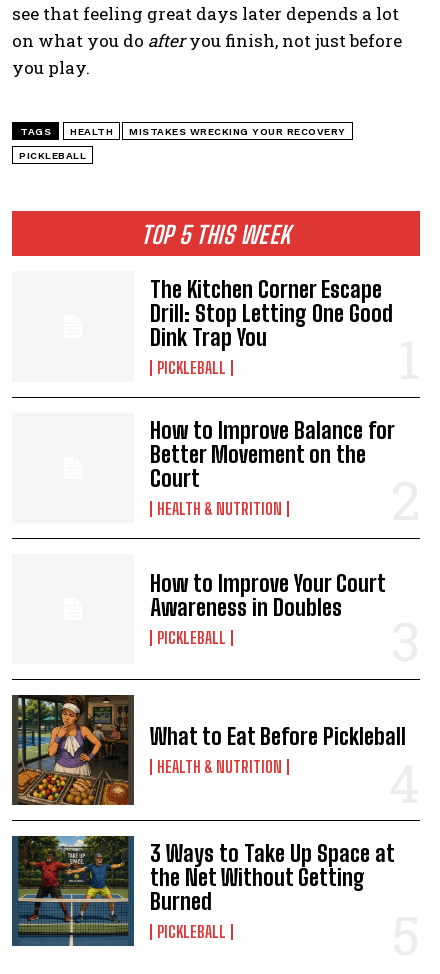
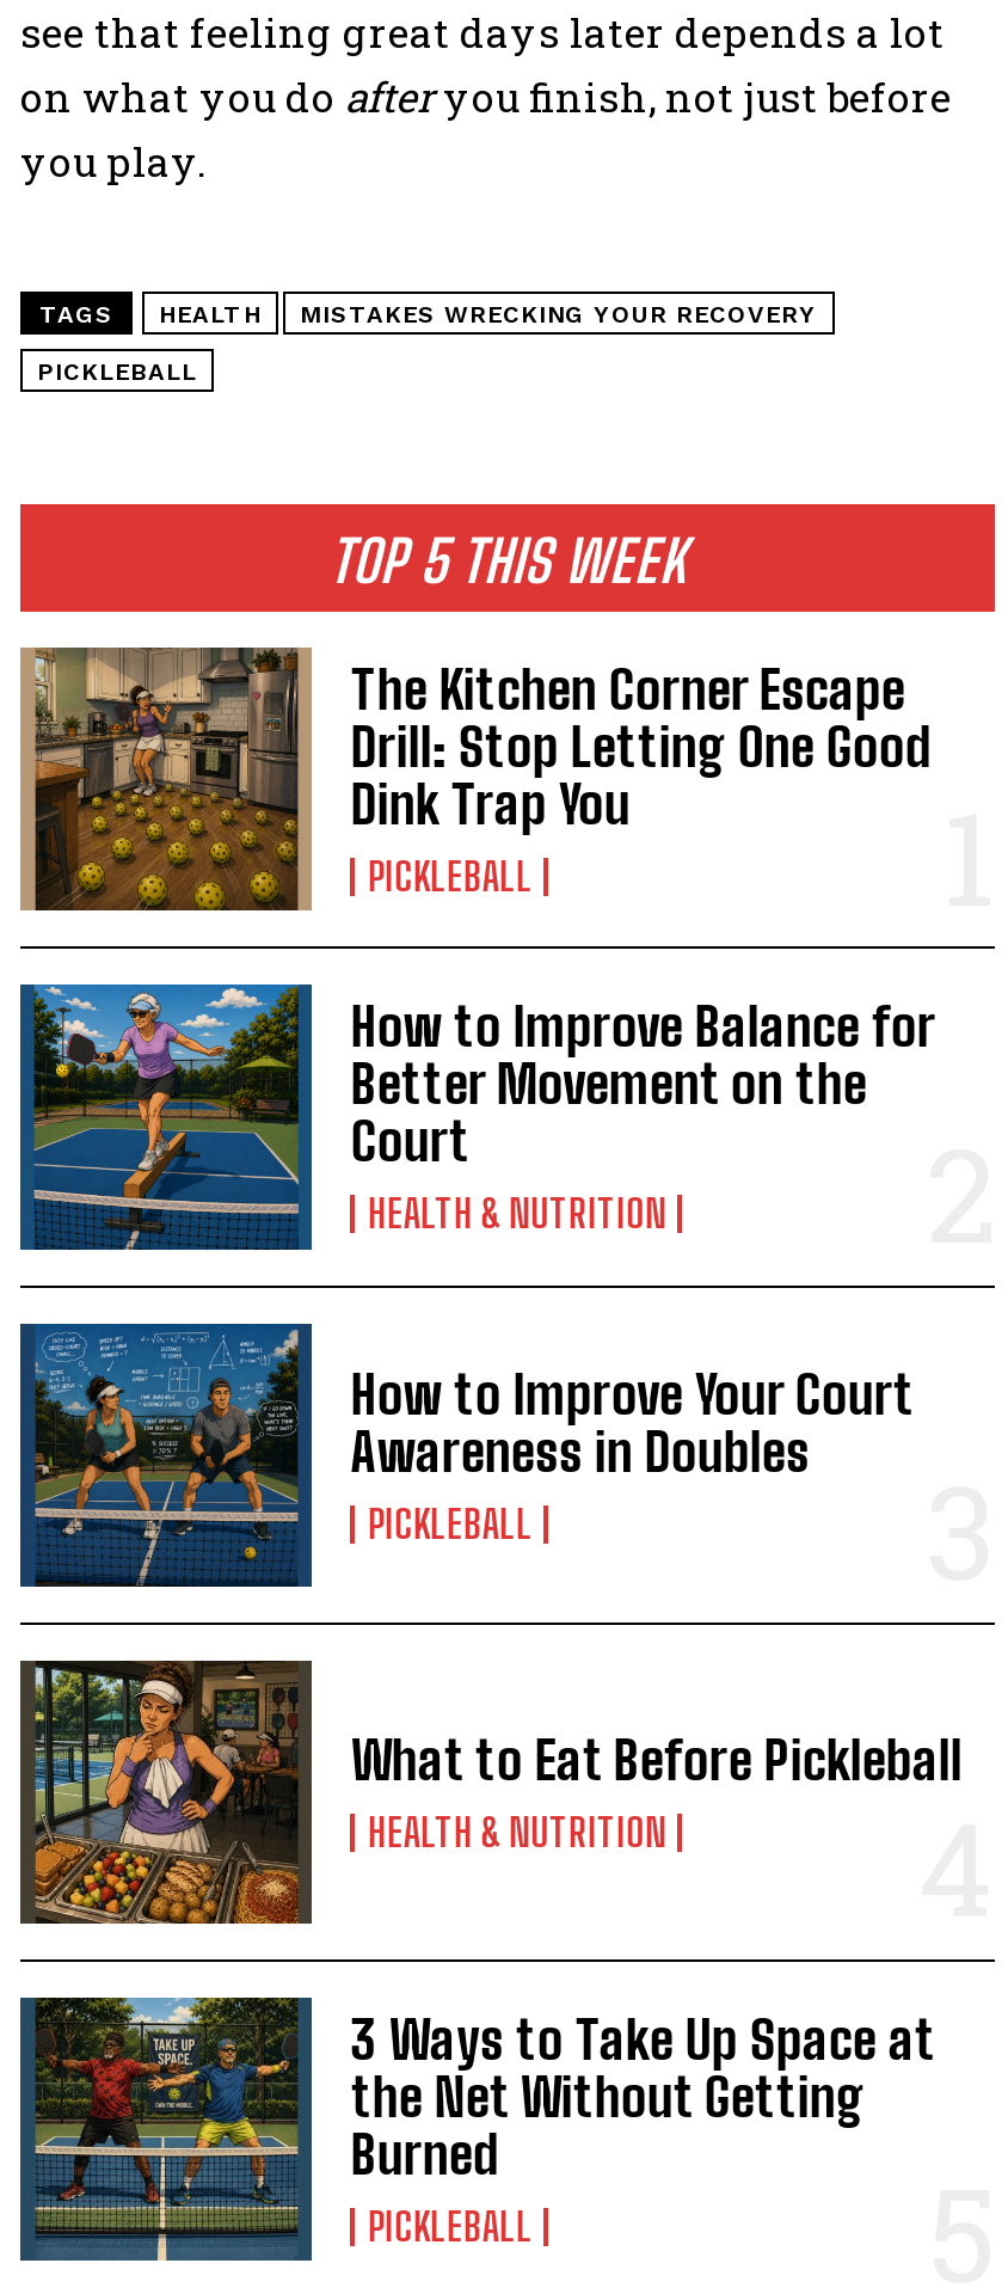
none -> [18,645,314,913] [image]
none -> [18,982,314,1252] [image]
none -> [18,1321,314,1589] [image]

